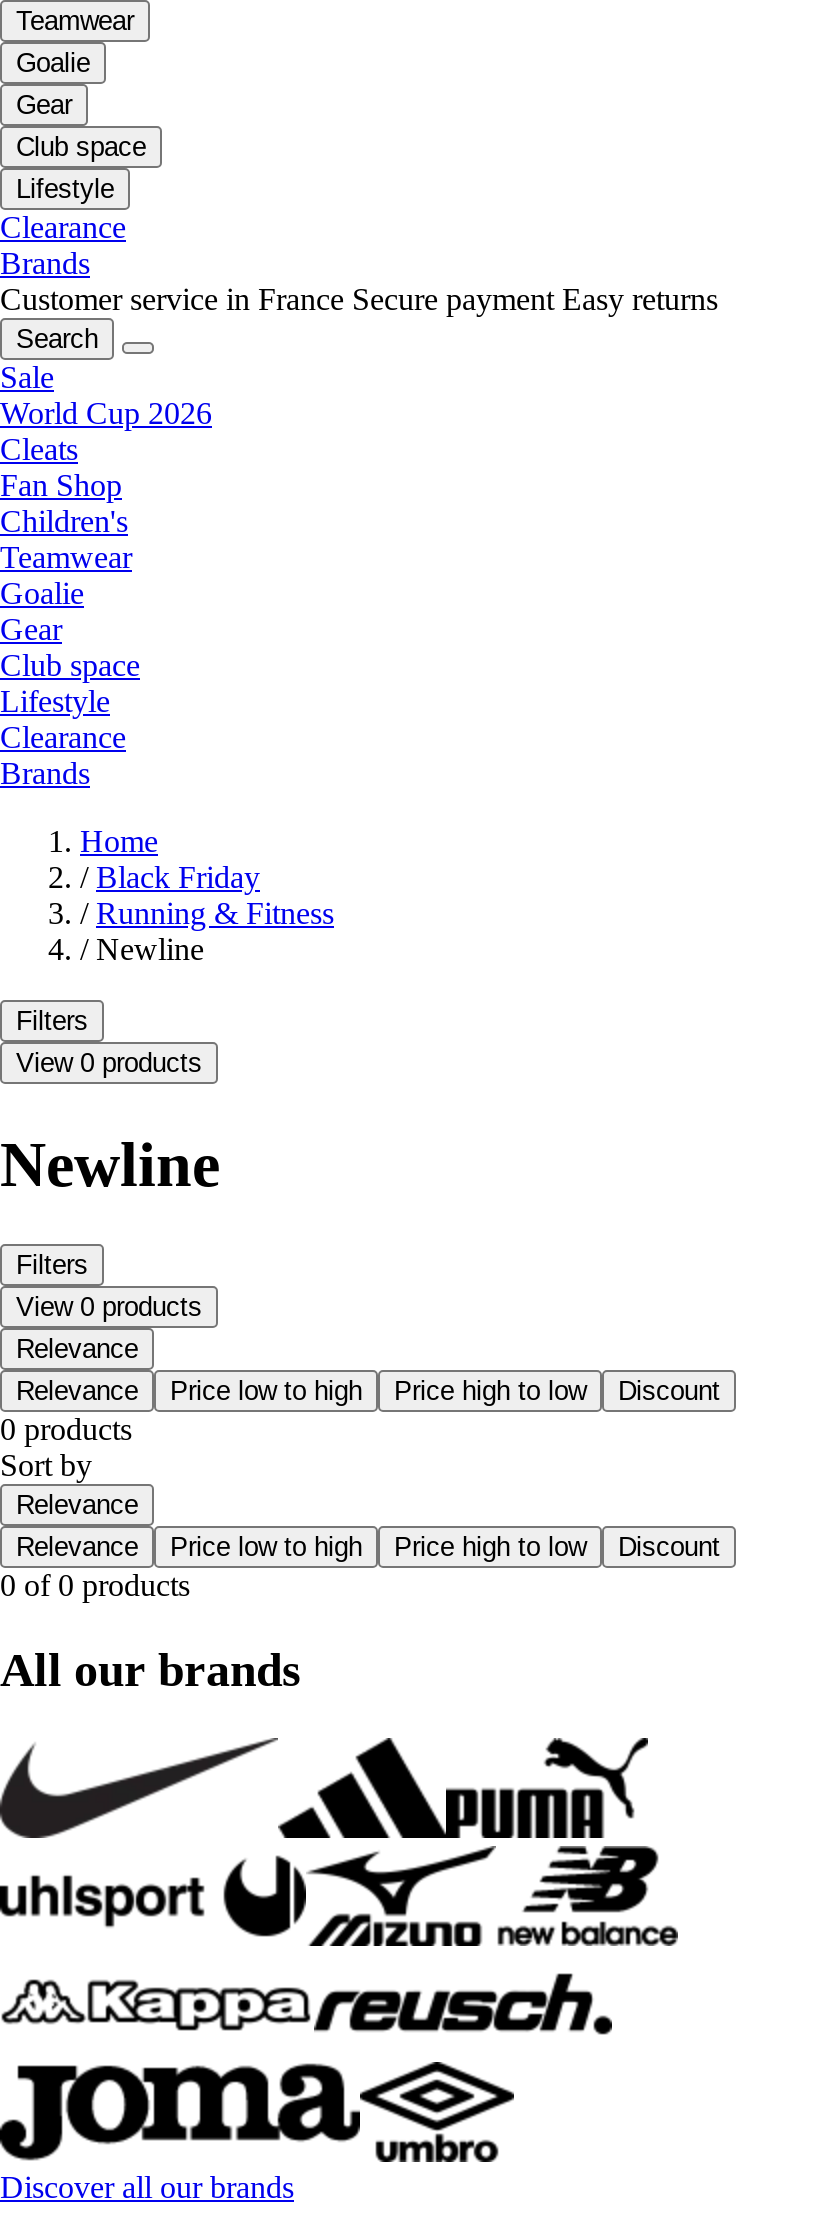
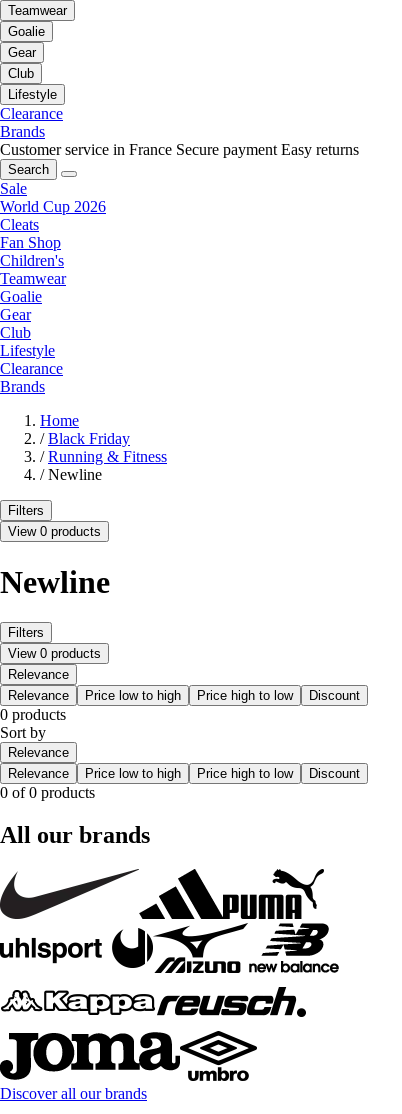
[16,133,146,163] Club space -> [8,66,34,81] Club
[0,649,140,683] Club space -> [0,324,31,341] Club

